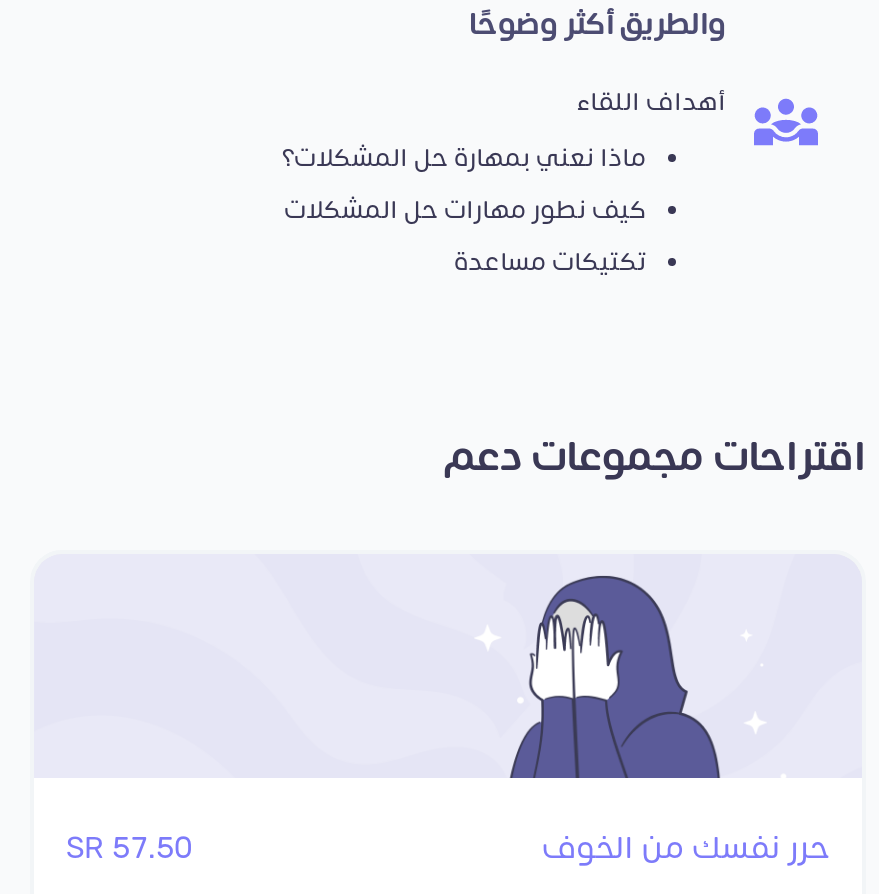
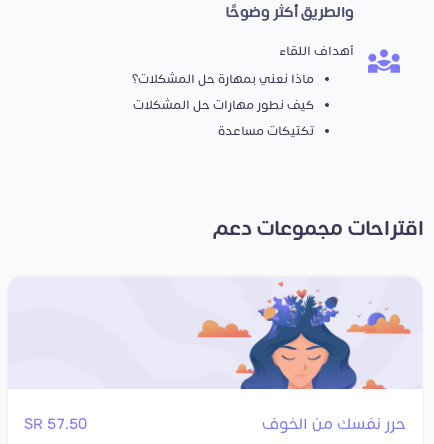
[414,564,838,780] [image] -> [197,281,411,390] [image]

